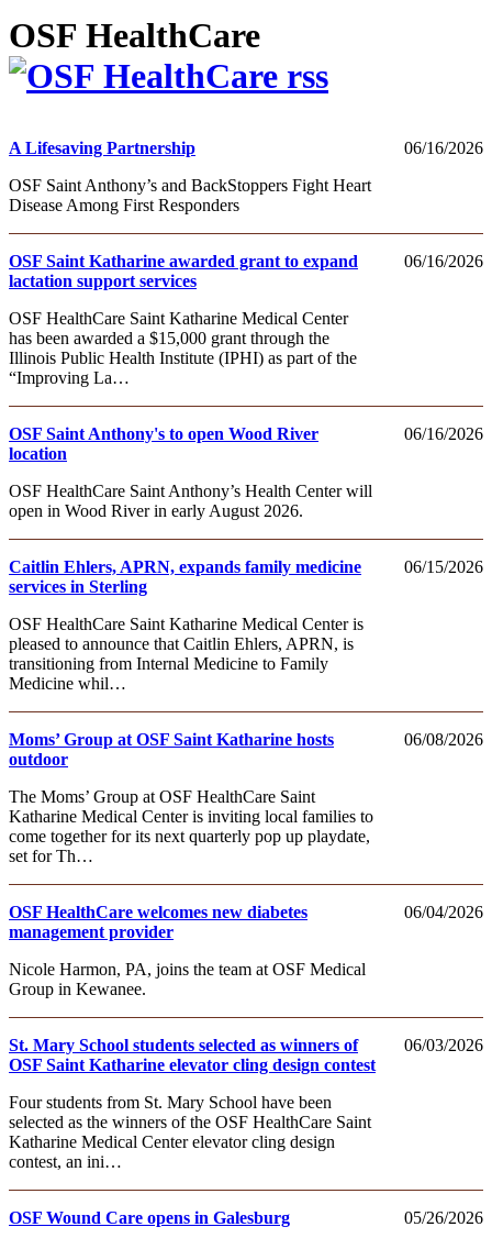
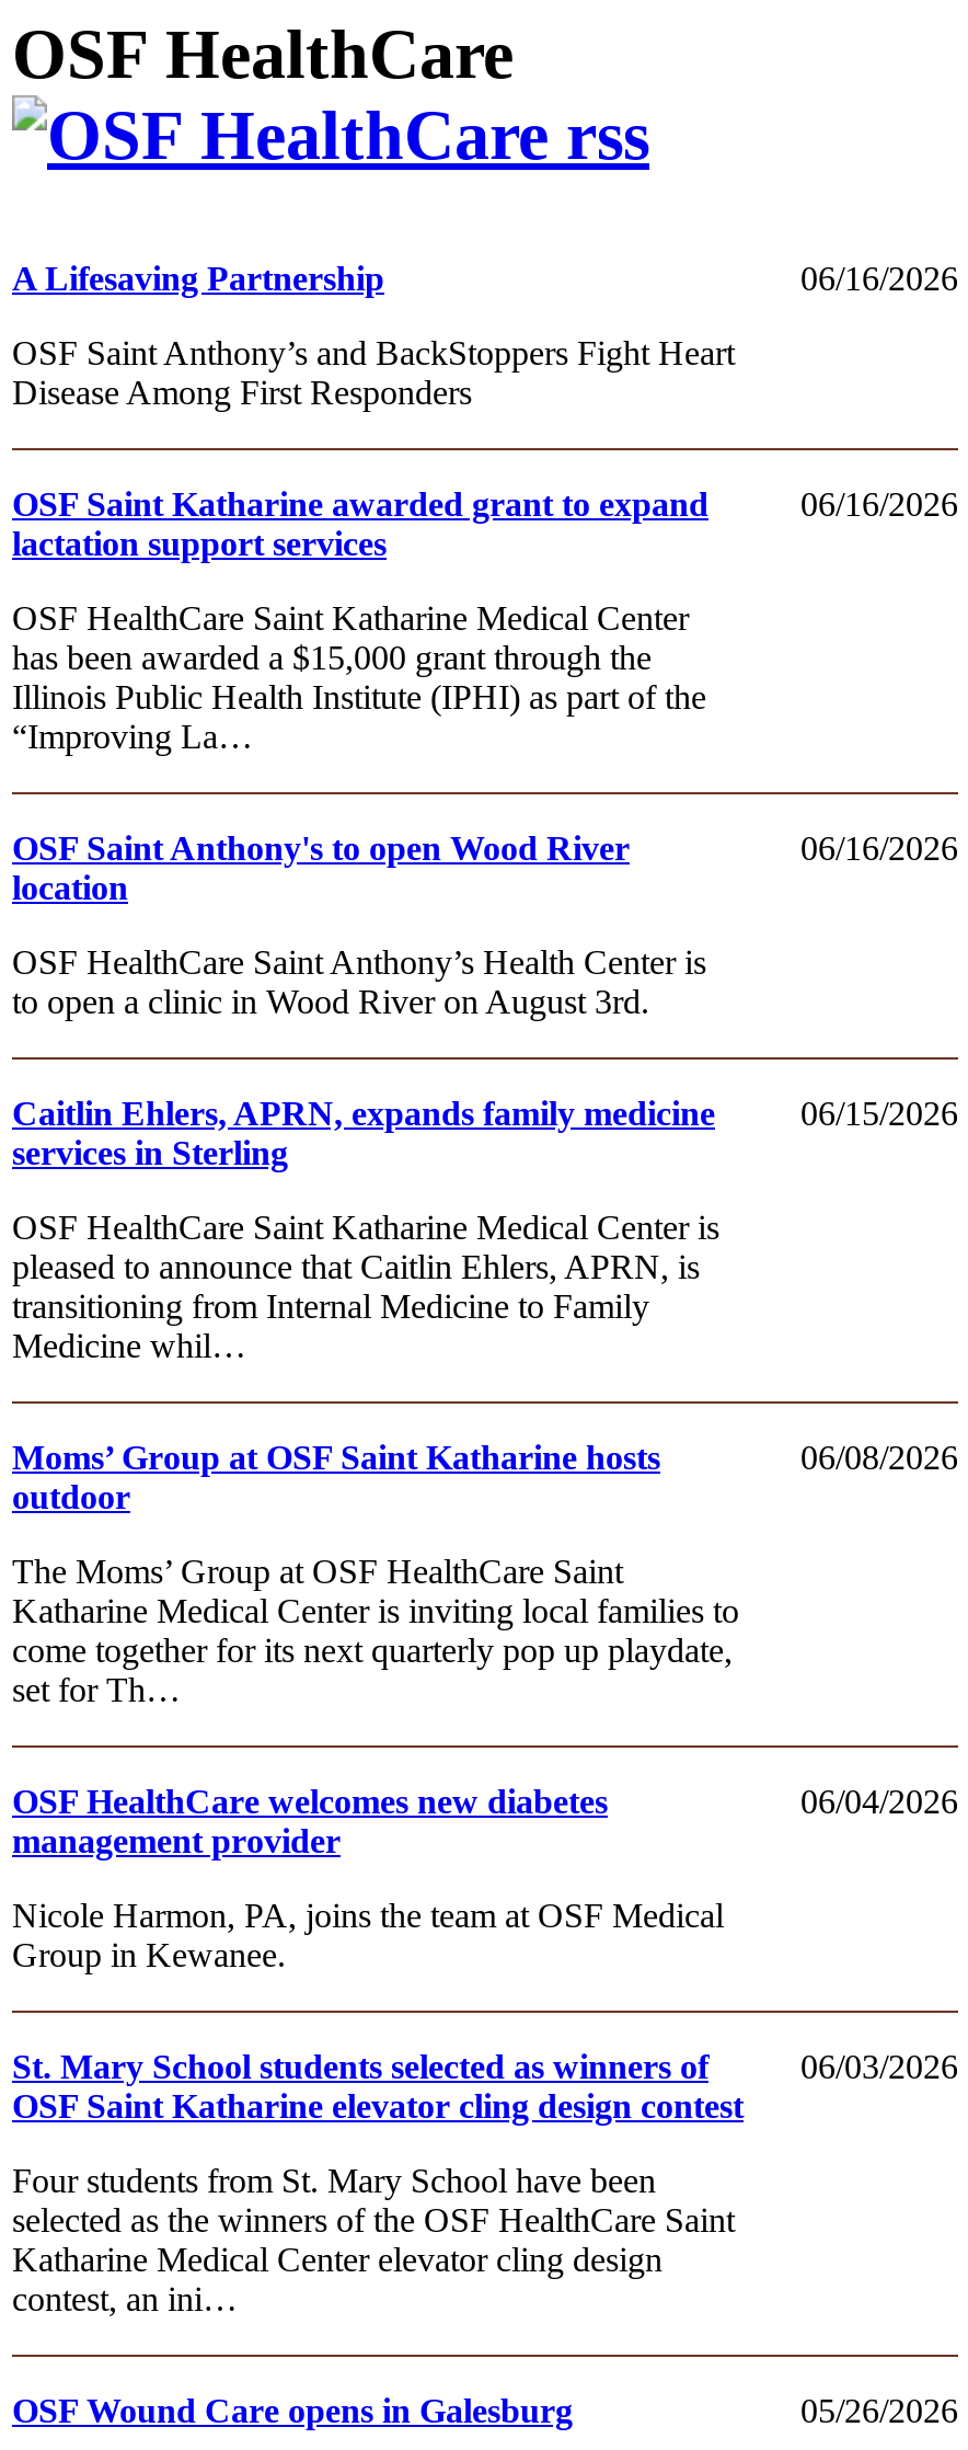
[9,481,372,520] OSF HealthCare Saint Anthony’s Health Center will | open in Wood River in early August 2026. -> [12,943,706,1020] OSF HealthCare Saint Anthony’s Health Center is | to open a clinic in Wood River on August 3rd.

